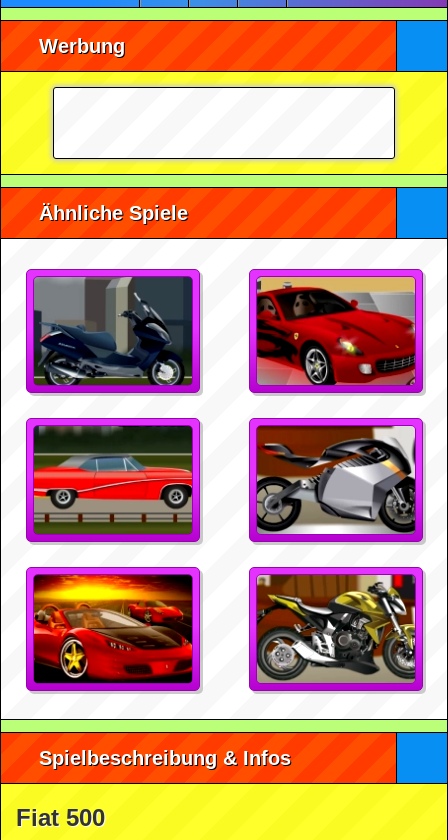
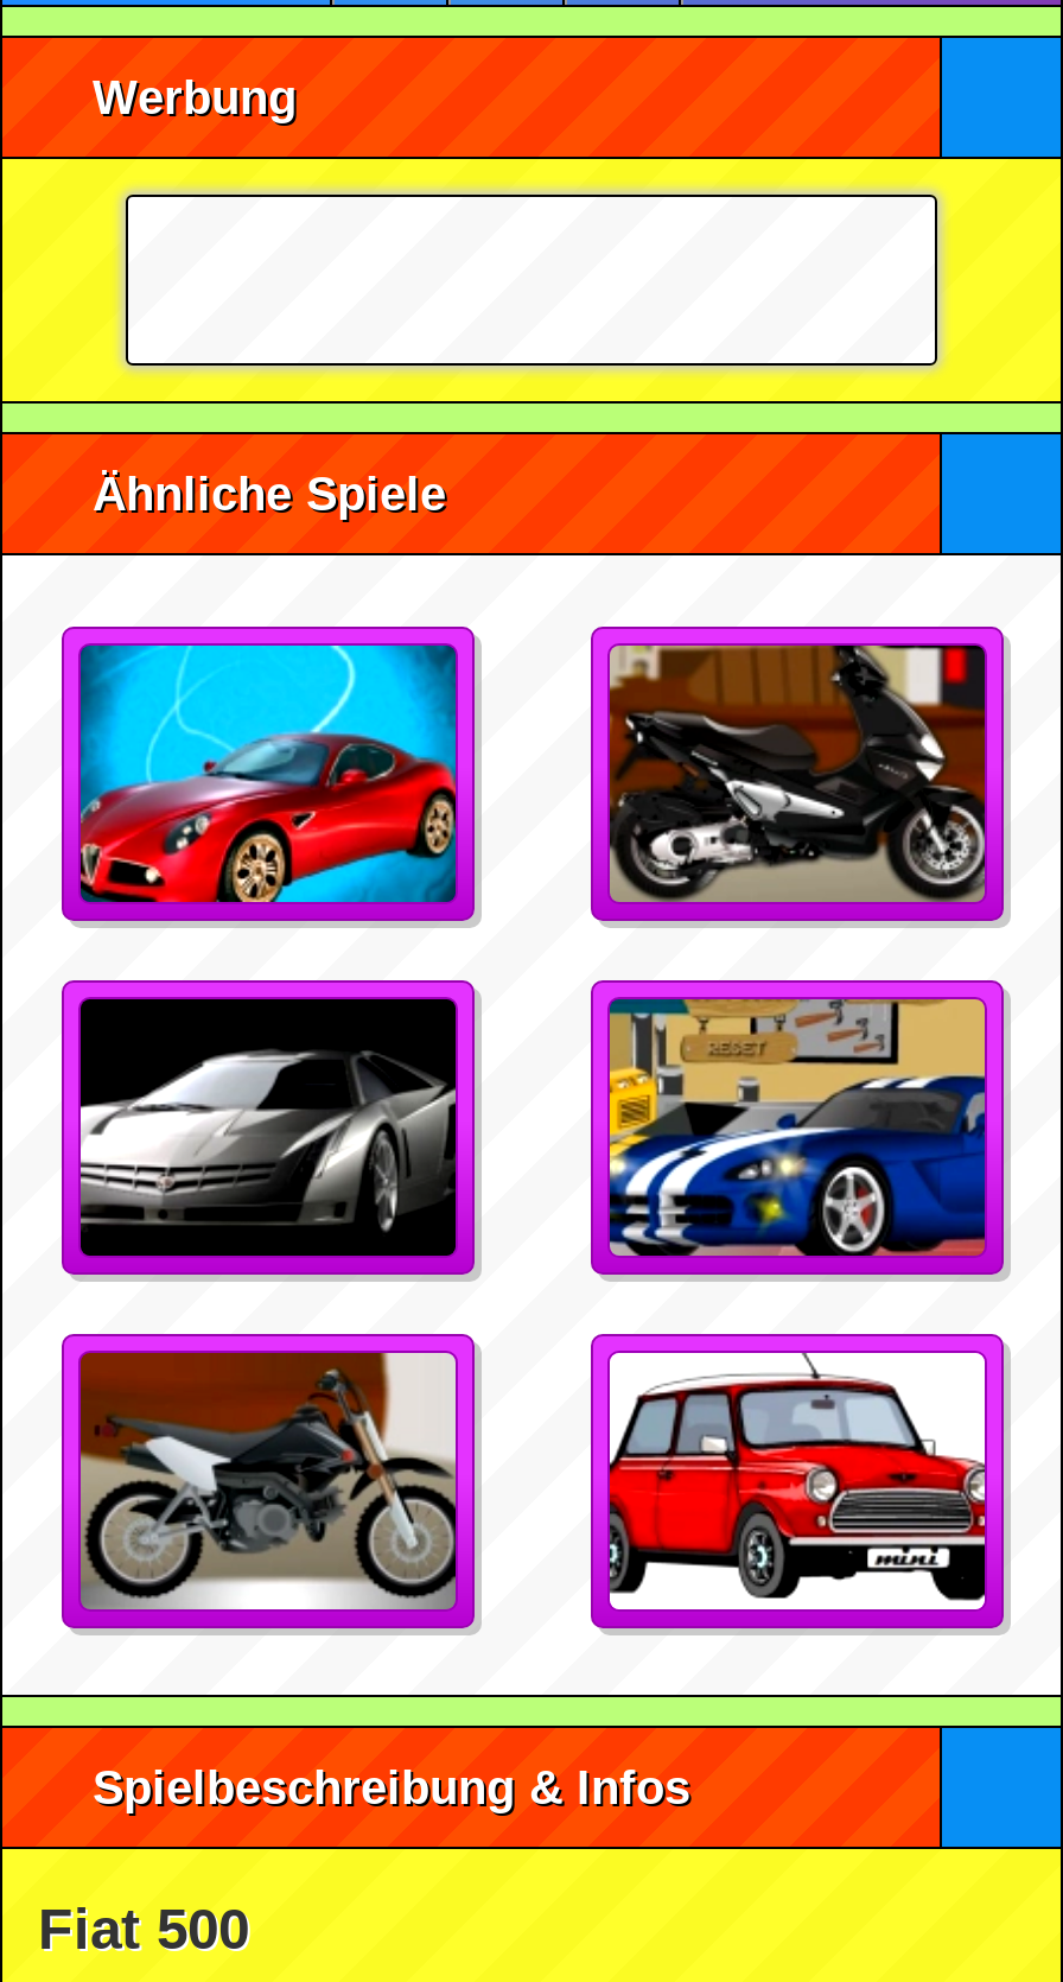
[33,276,193,386] [image] -> [78,643,458,904] [image]
[256,276,416,386] [image] -> [607,643,987,904] [image]
[33,425,193,534] [image] -> [78,997,458,1256] [image]
[256,425,416,535] [image] -> [607,997,987,1258] [image]
[33,574,193,684] [image] -> [78,1351,458,1612] [image]
[256,574,416,684] [image] -> [607,1351,987,1612] [image]

